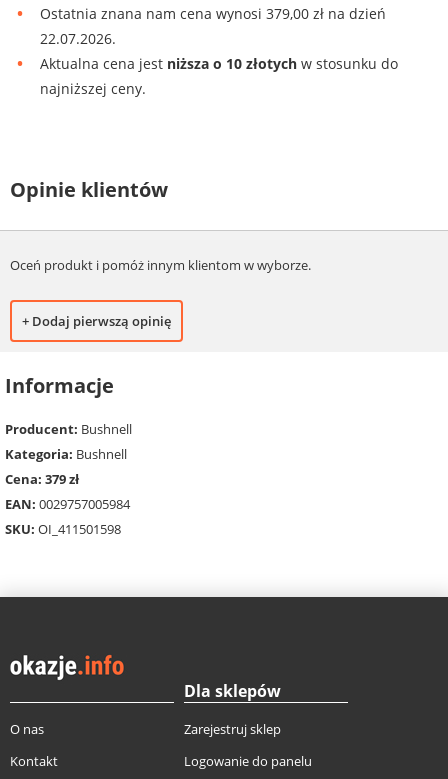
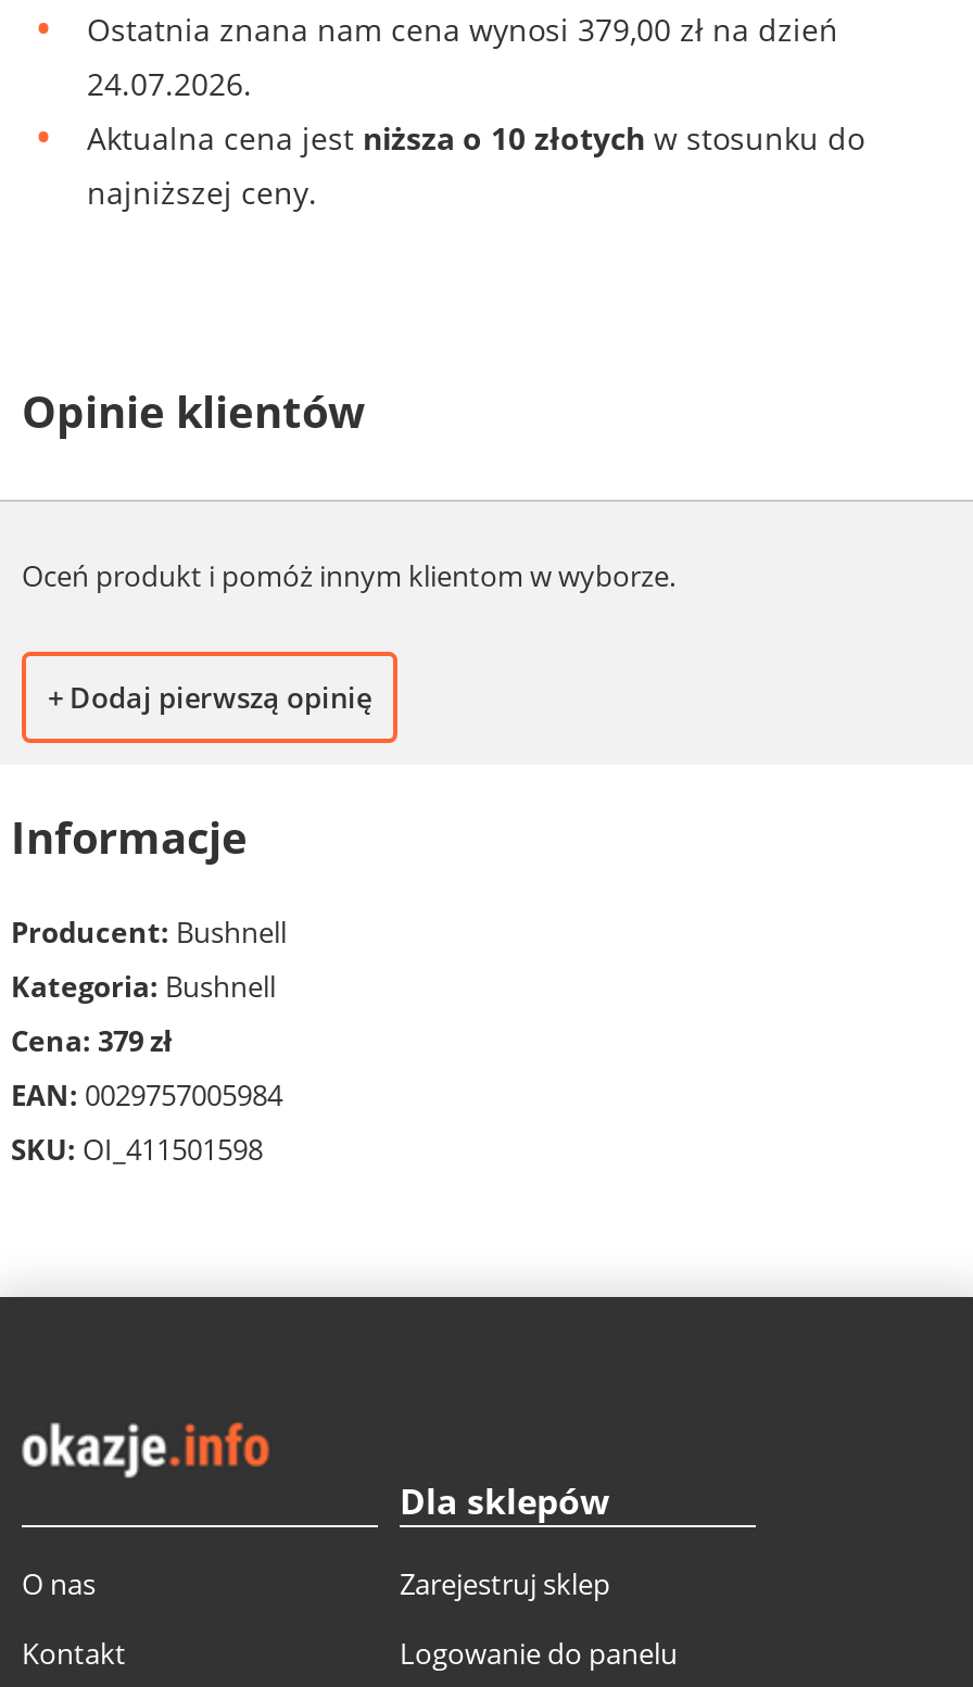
[40,29,116,48] 22.07.2026. -> [87,63,252,104] 24.07.2026.

